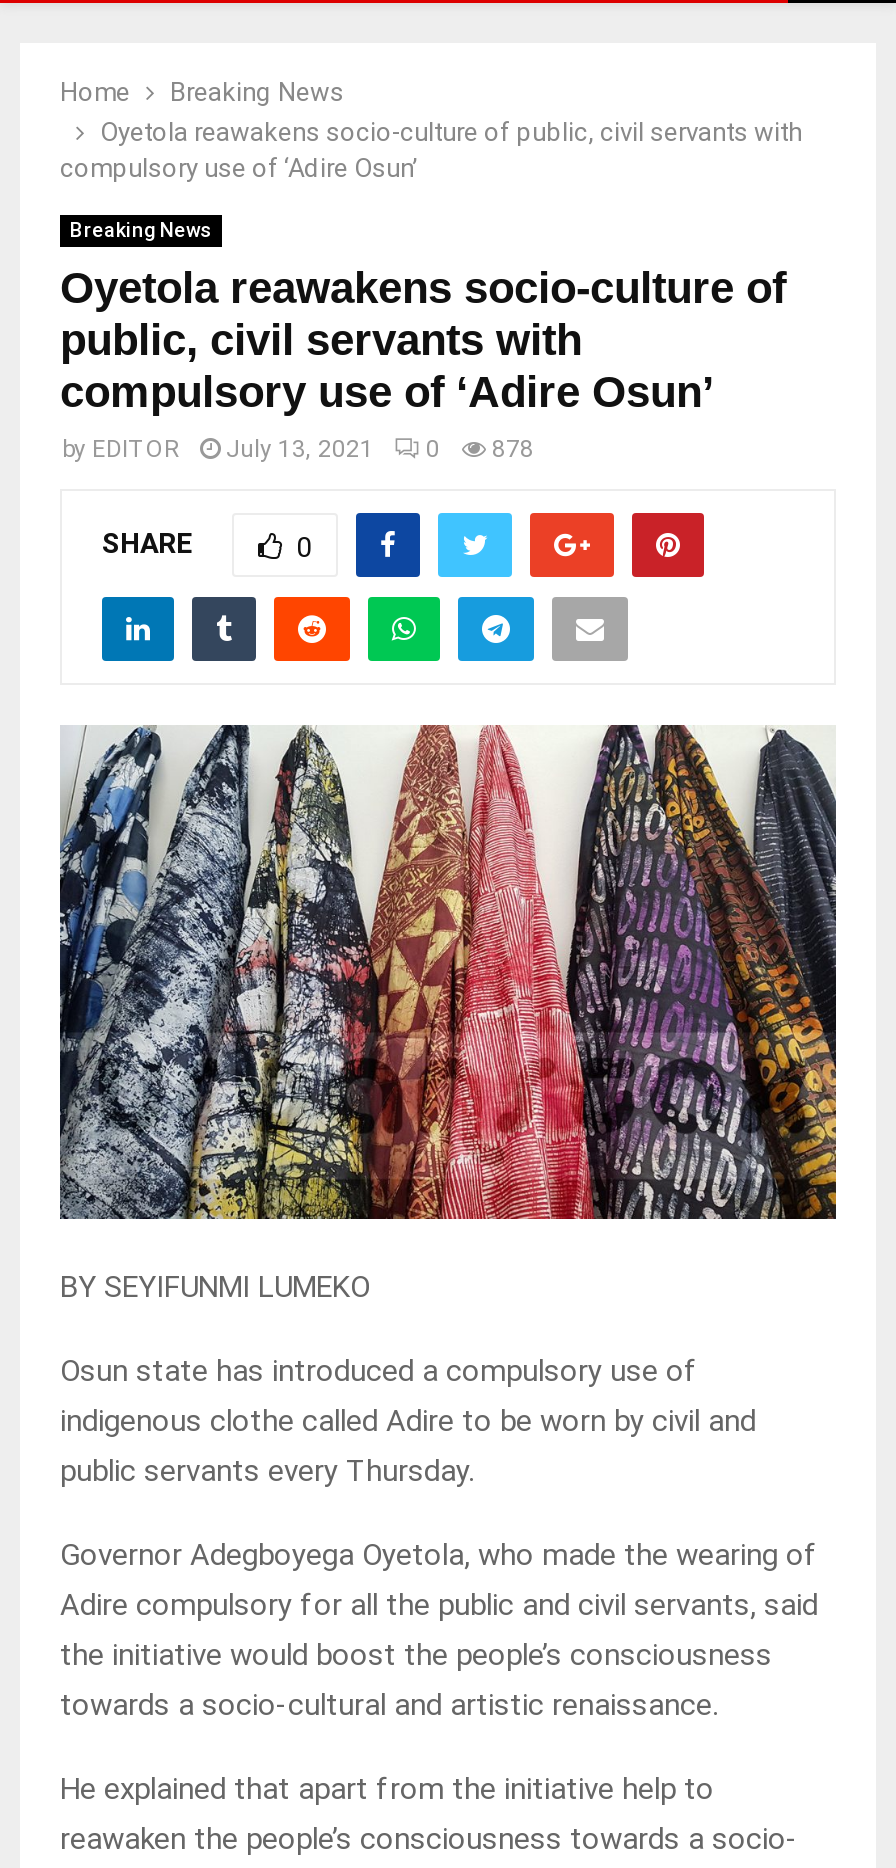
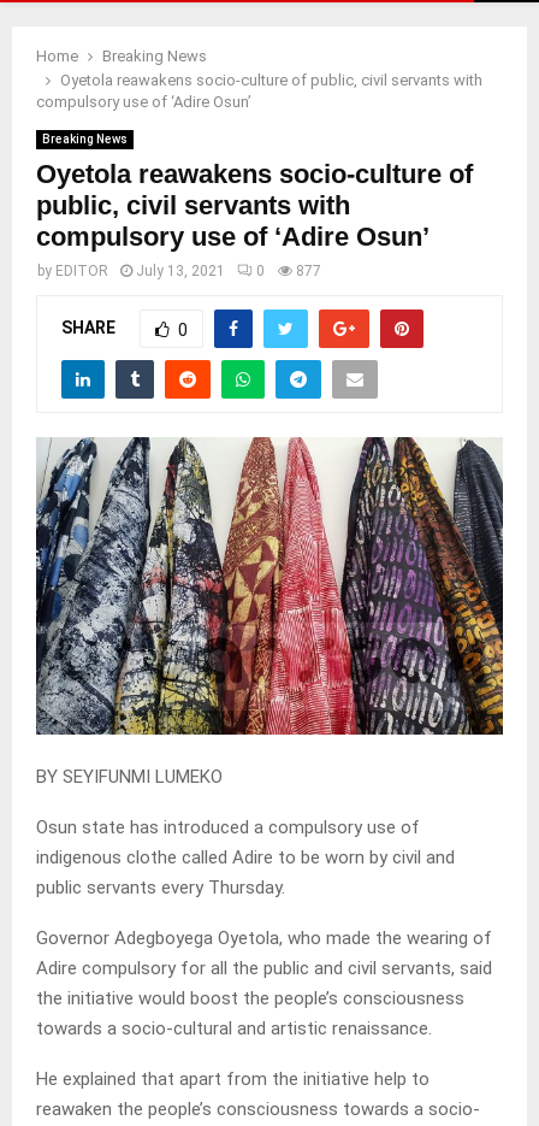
[62,435,534,463] by EDITOR July 13, 2021 0 878 -> [37,263,321,279] by EDITOR July 13, 2021 0 877

